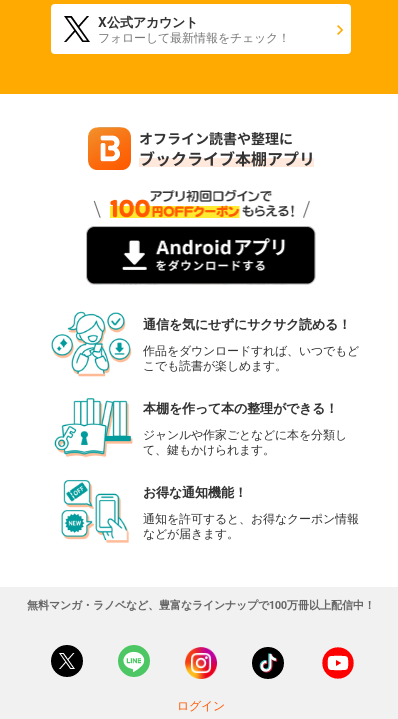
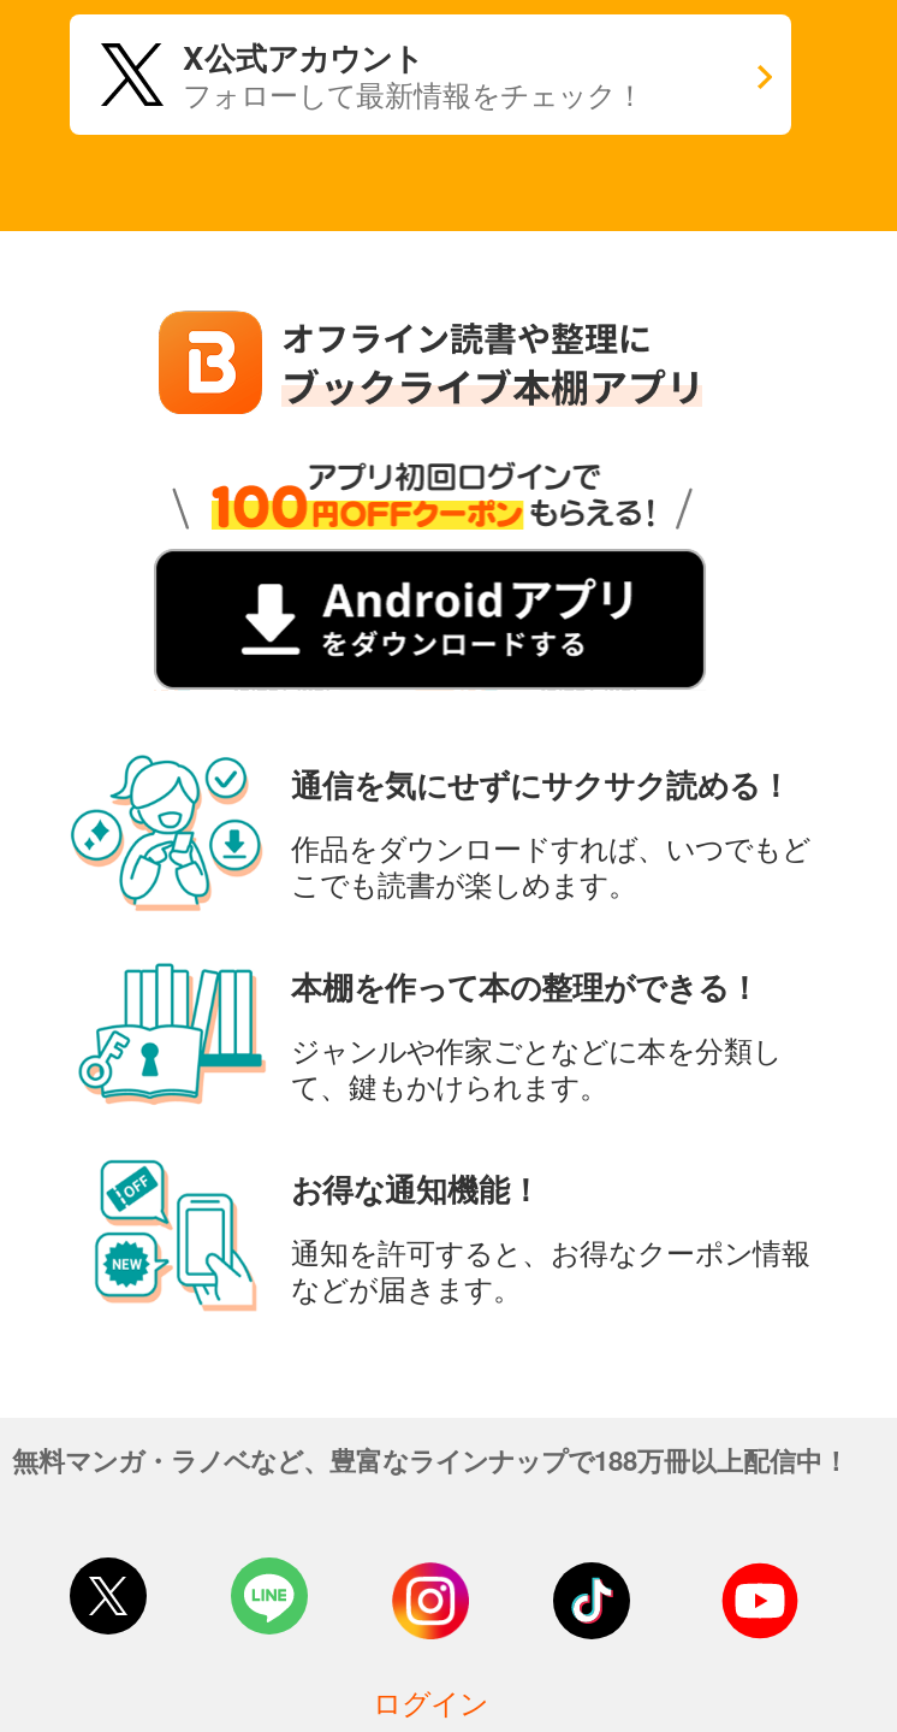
[27,597,375,612] 無料マンガ・ラノベなど、豊富なラインナップで100万冊以上配信中！ -> [12,1442,849,1478] 無料マンガ・ラノベなど、豊富なラインナップで188万冊以上配信中！

